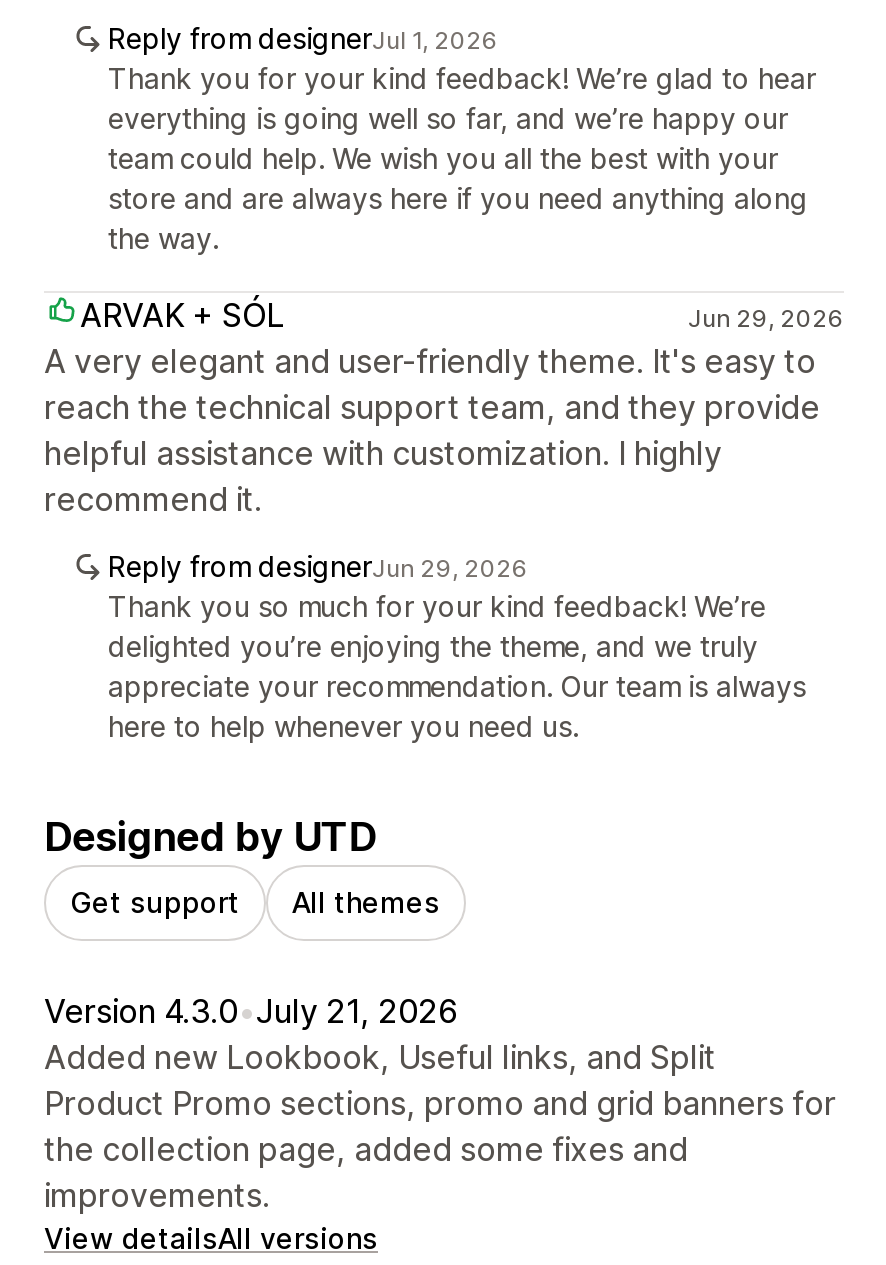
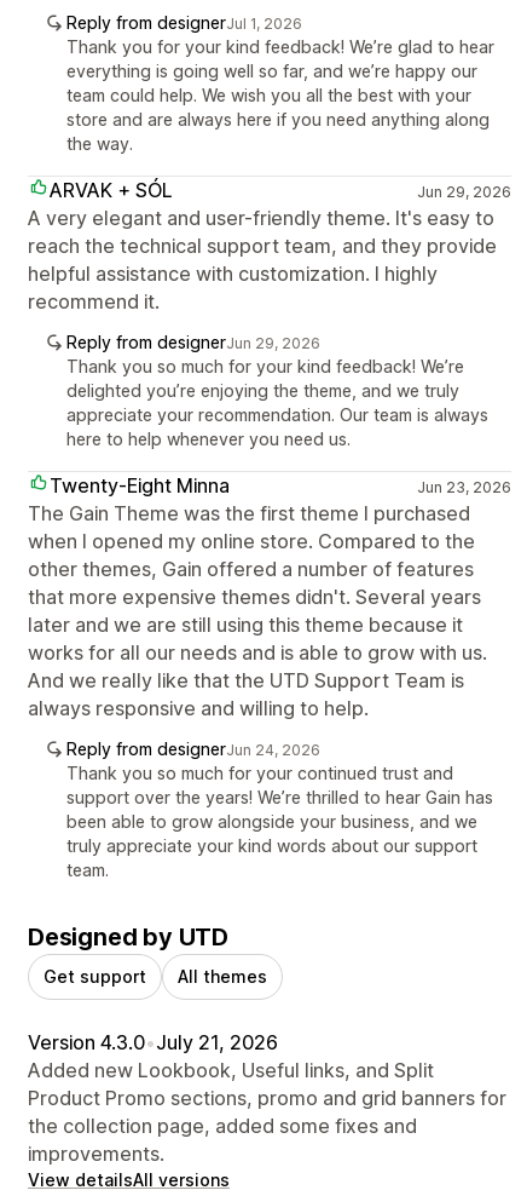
none -> [28,473,511,880] Twenty-Eight Minna | Jun 23, 2026 | The Gain Theme was the first theme I purchased | when I opened my online store. Compared to the | other themes, Gain offered a number of features | that more expensive themes didn't. Several years | later and we are still using this theme because it | works for all our needs and is able to grow with us. | And we really like that the UTD Support Team is | always responsive and willing to help. | Reply from designer Jun 24, 2026 | Thank you so much for your continued trust and | support over the years! We’re thrilled to hear Gain has | been able to grow alongside your business, and we | truly appreciate your kind words about our support | team.

